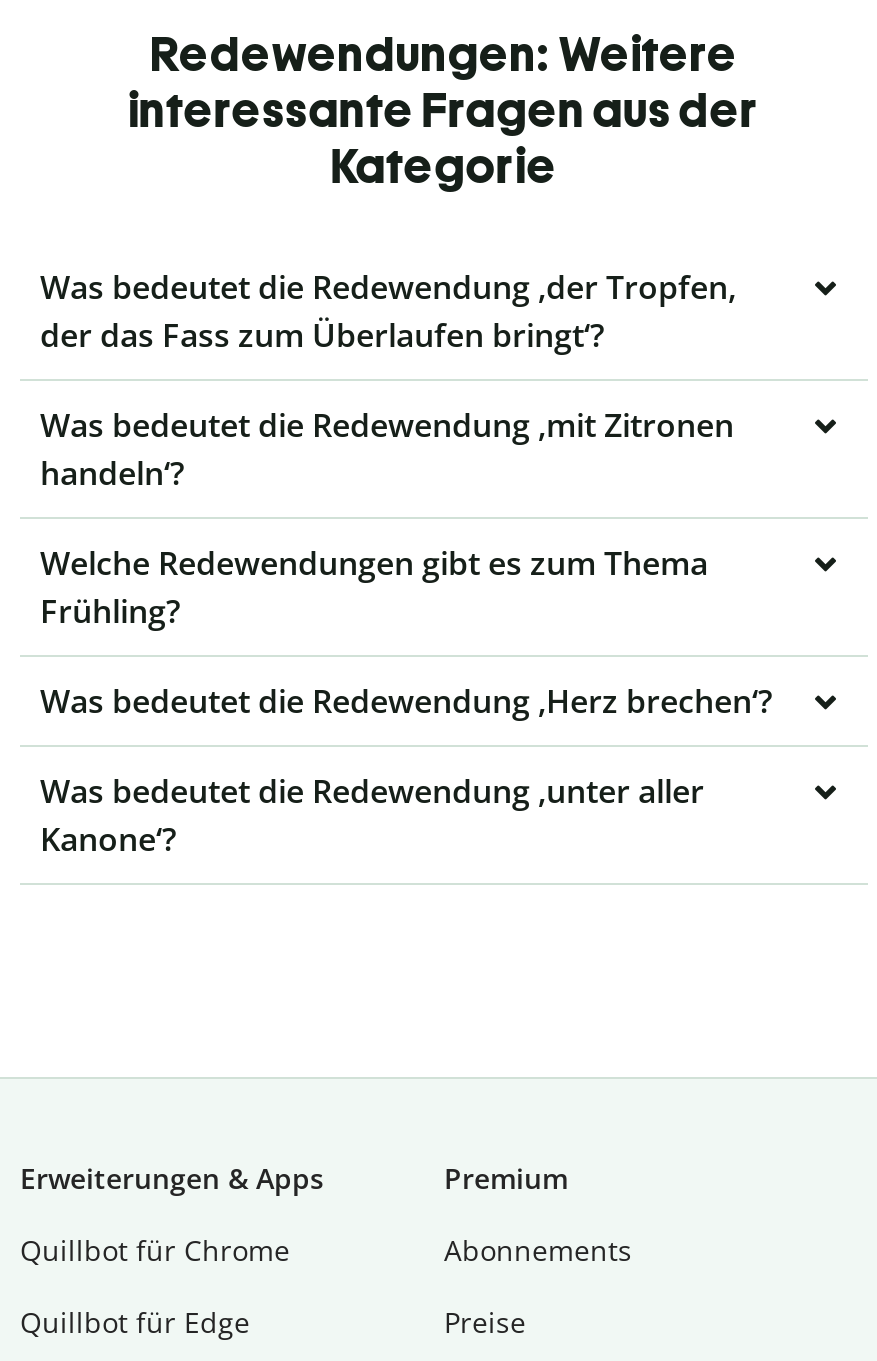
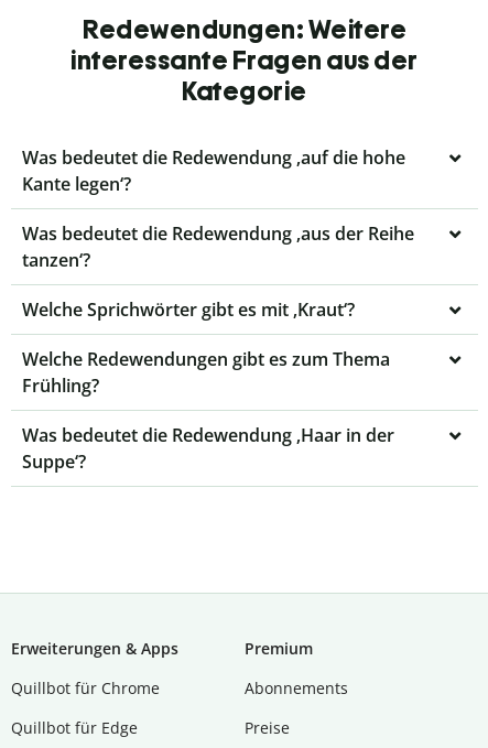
[40,266,736,496] Was bedeutet die Redewendung ‚der Tropfen, | der das Fass zum Überlaufen bringt‘? | Was bedeutet die Redewendung ‚mit Zitronen | handeln‘? -> [22,146,414,322] Was bedeutet die Redewendung ‚auf die hohe | Kante legen‘? | Was bedeutet die Redewendung ‚aus der Reihe | tanzen‘? | Welche Sprichwörter gibt es mit ‚Kraut‘?
moved [40,542,708,634] -> [22,347,390,398]: Welche Redewendungen gibt es zum Thema | Frühling?
[40,680,772,862] Was bedeutet die Redewendung ‚Herz brechen‘? | Was bedeutet die Redewendung ‚unter aller | Kanone‘? -> [22,423,394,474] Was bedeutet die Redewendung ‚Haar in der | Suppe‘?

